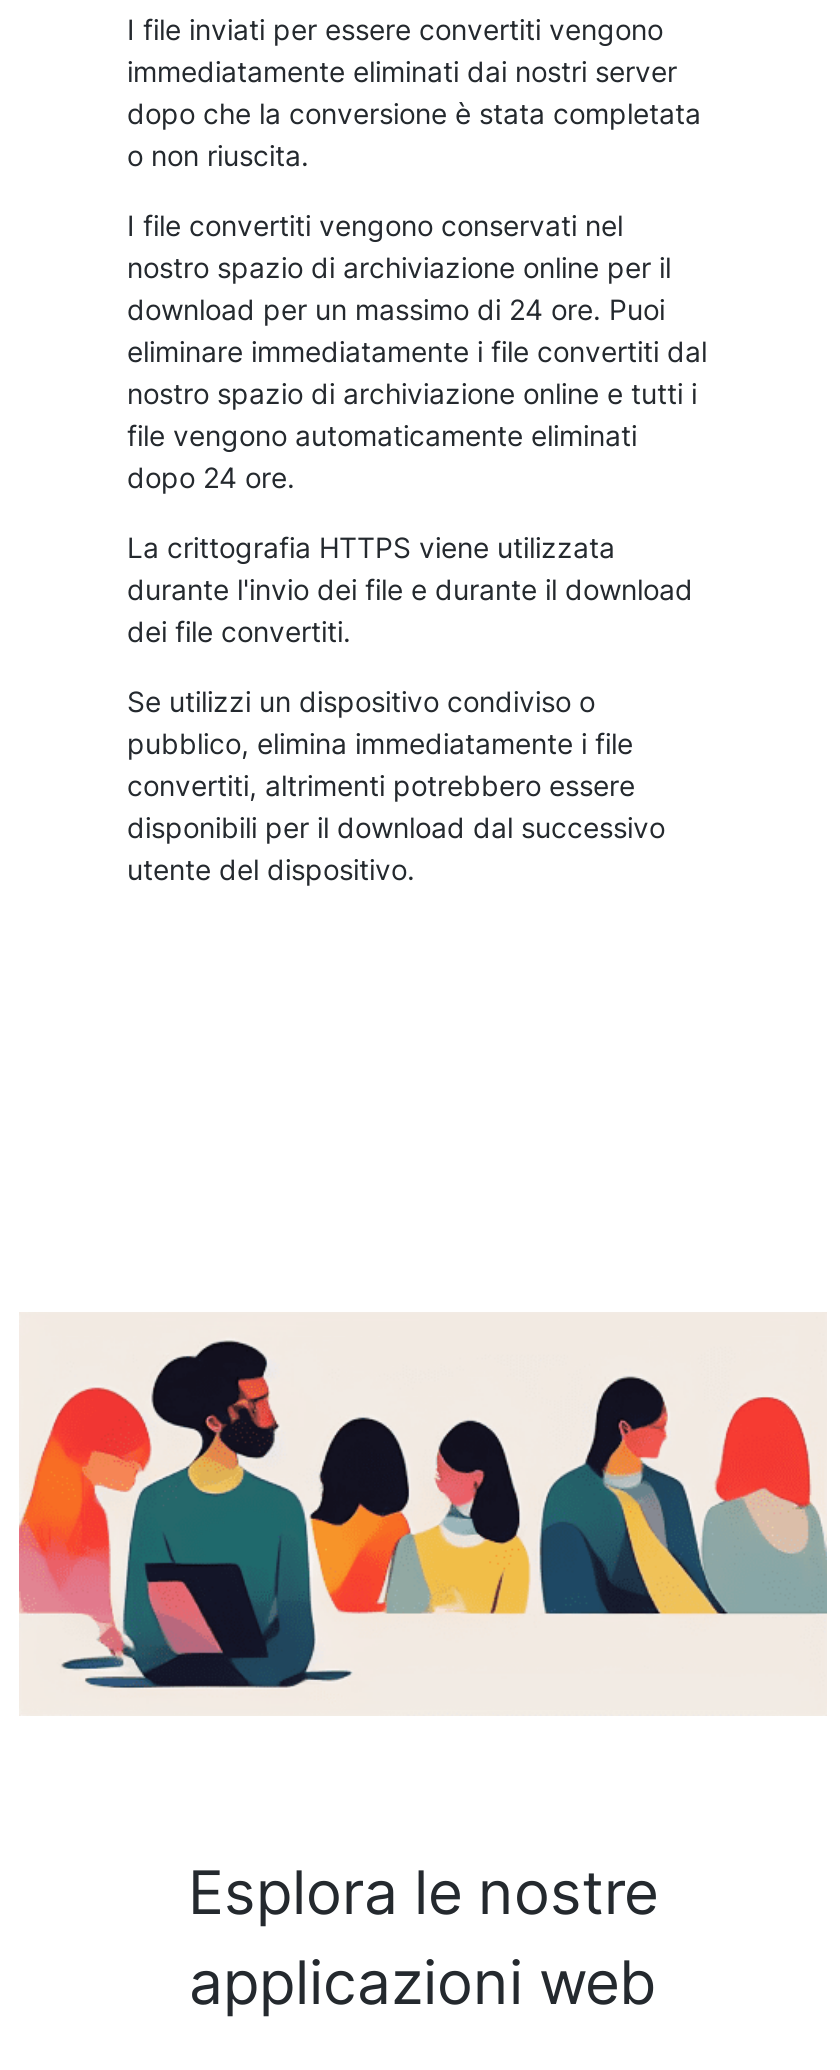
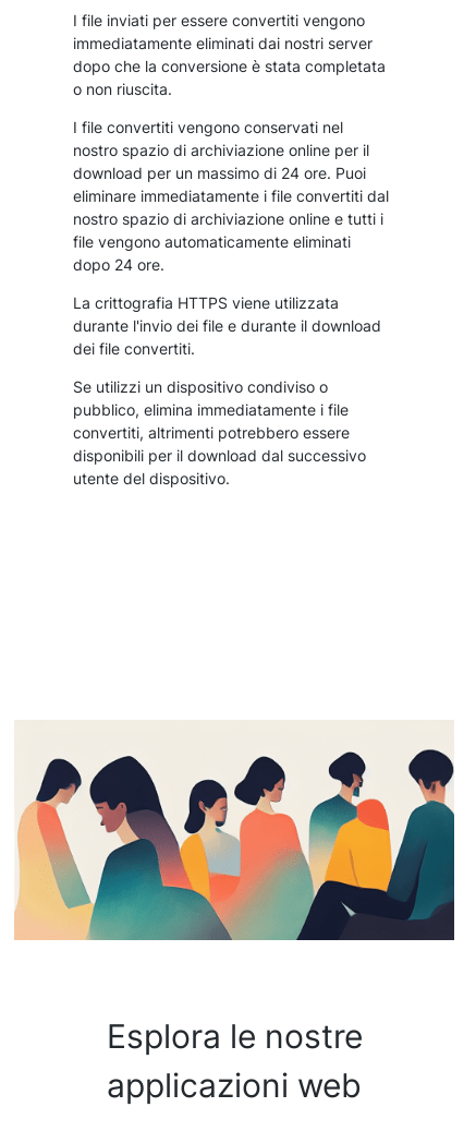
[17,1340,827,1716] [image] -> [14,736,455,941] [image]

